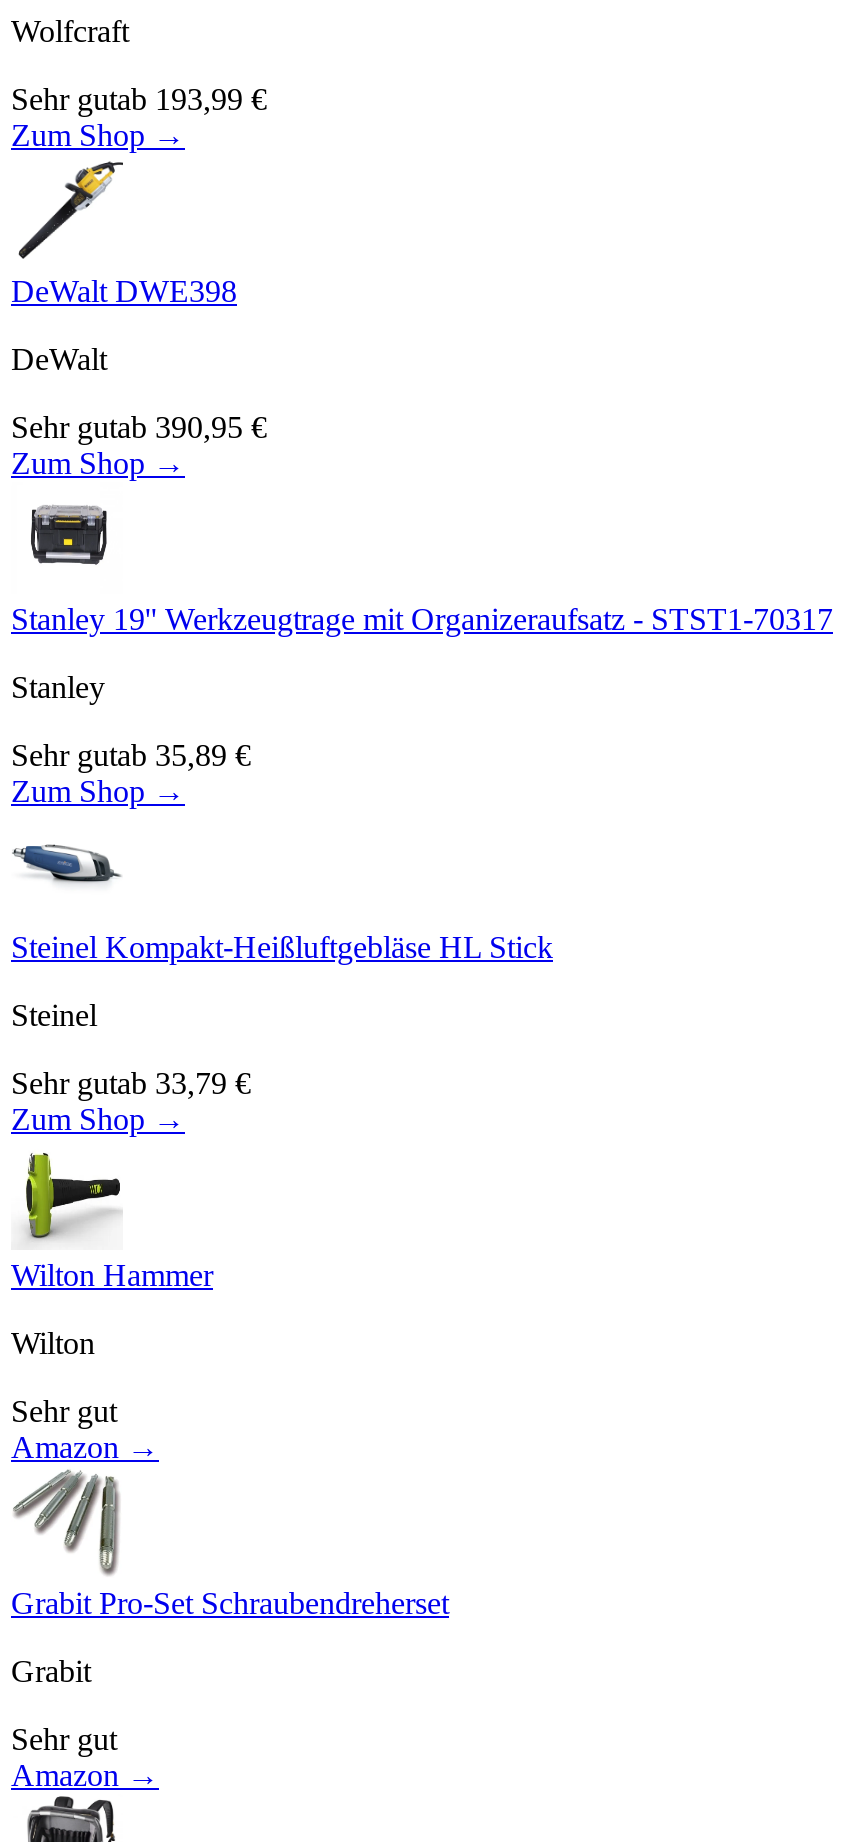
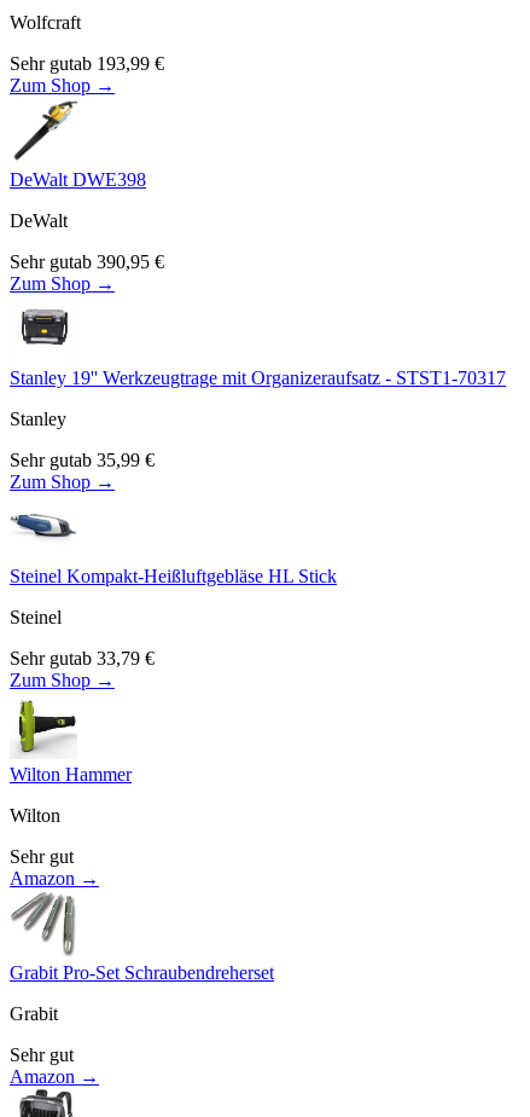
[11,738,251,772] Sehr gutab 35,89 € -> [10,450,155,470] Sehr gutab 35,99 €

